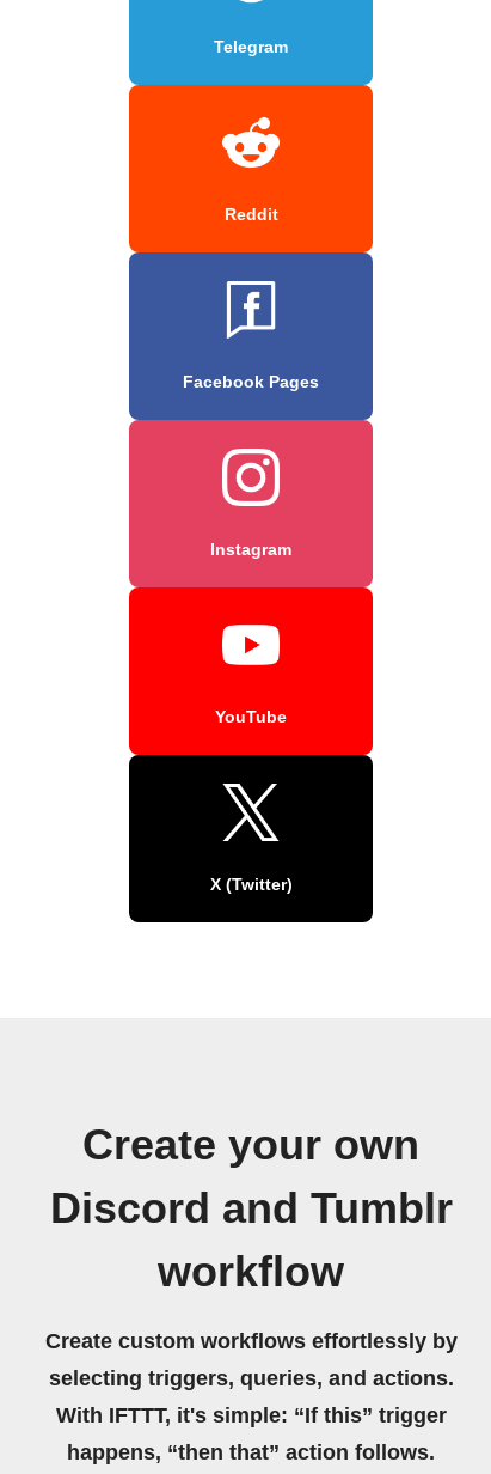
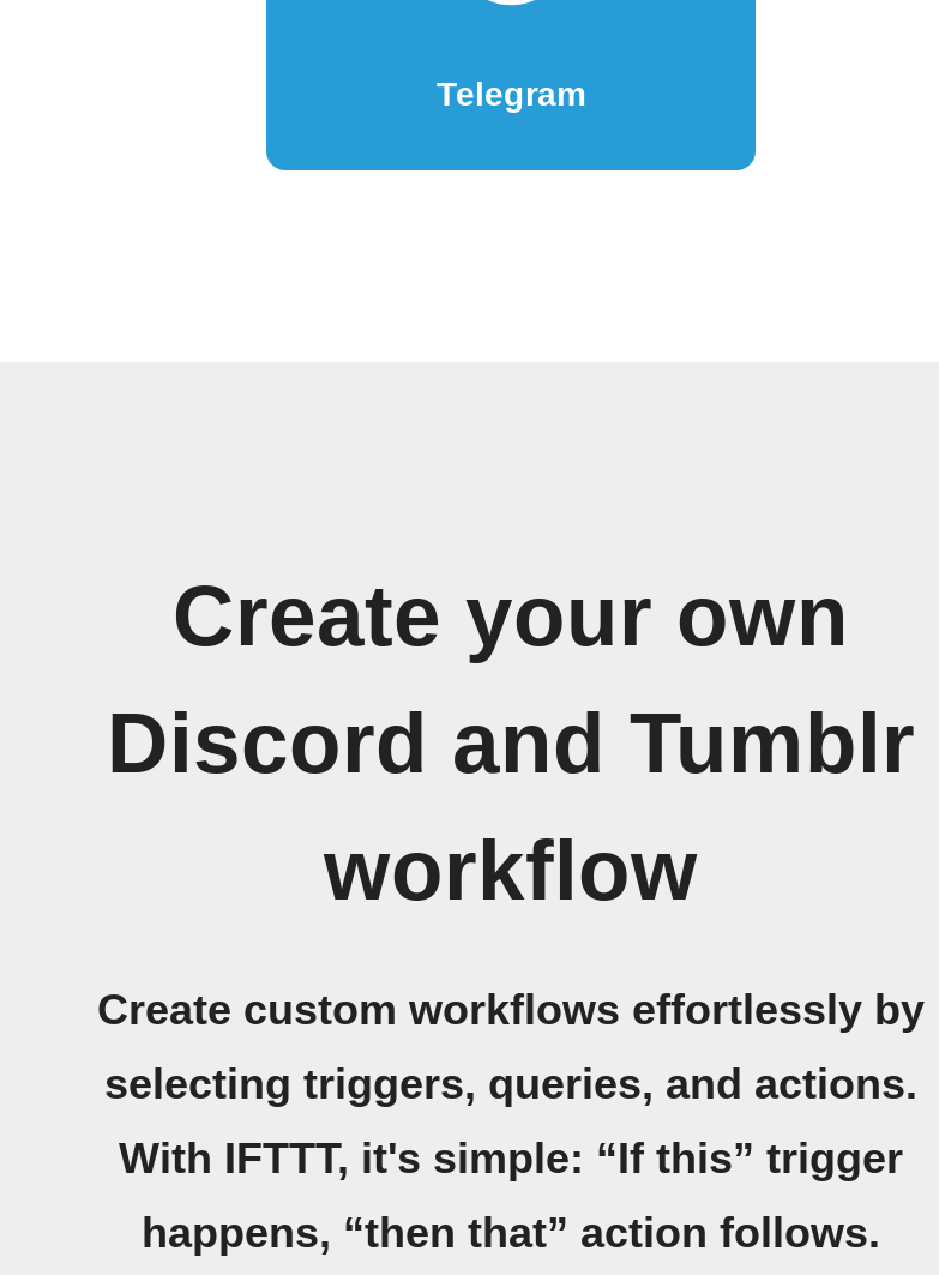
[128,84,374,924] [image] | Reddit -> none
[183,372,319,391] Facebook Pages -> none
[210,539,291,558] Instagram -> none
[215,707,287,726] YouTube -> none
[210,874,292,893] X (Twitter) -> none

